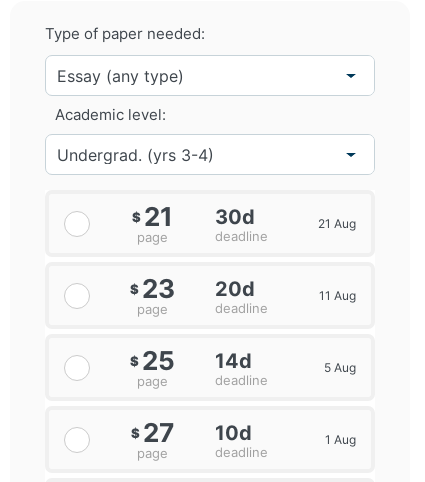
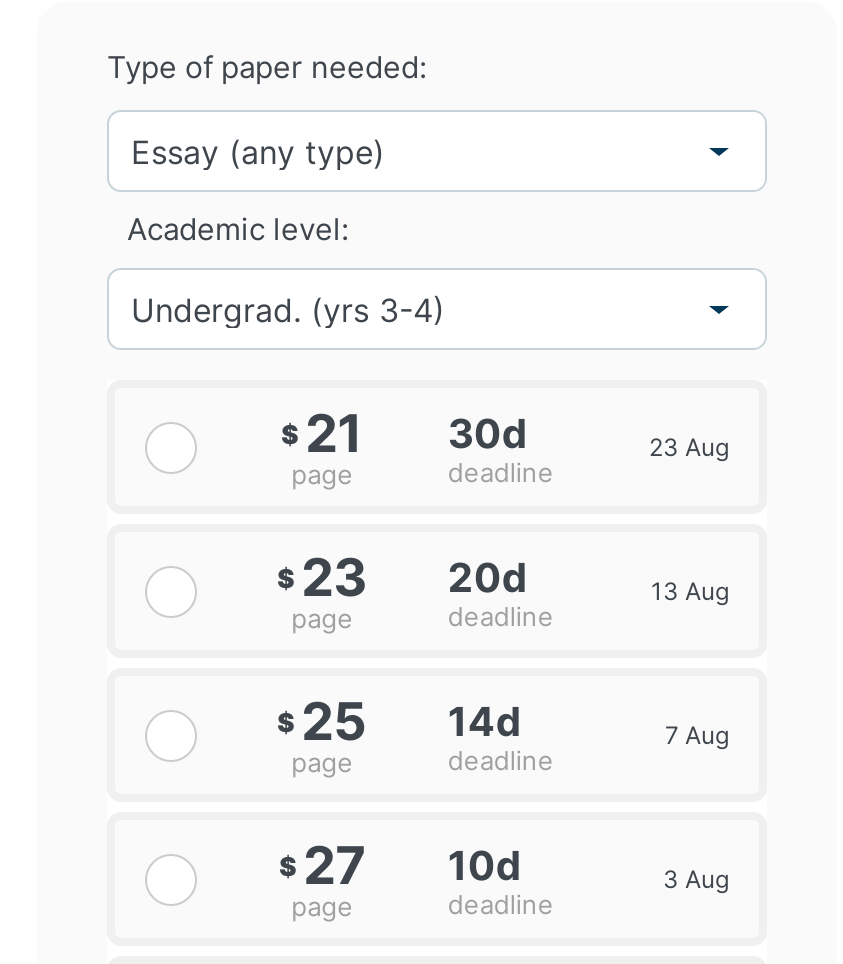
[318,216,356,231] 21 Aug -> [649,432,729,462] 23 Aug
[319,288,356,303] 11 Aug -> [651,576,729,606] 13 Aug
[324,360,356,375] 5 Aug -> [665,720,729,750] 7 Aug
[325,432,356,447] 1 Aug -> [663,864,729,894] 3 Aug

